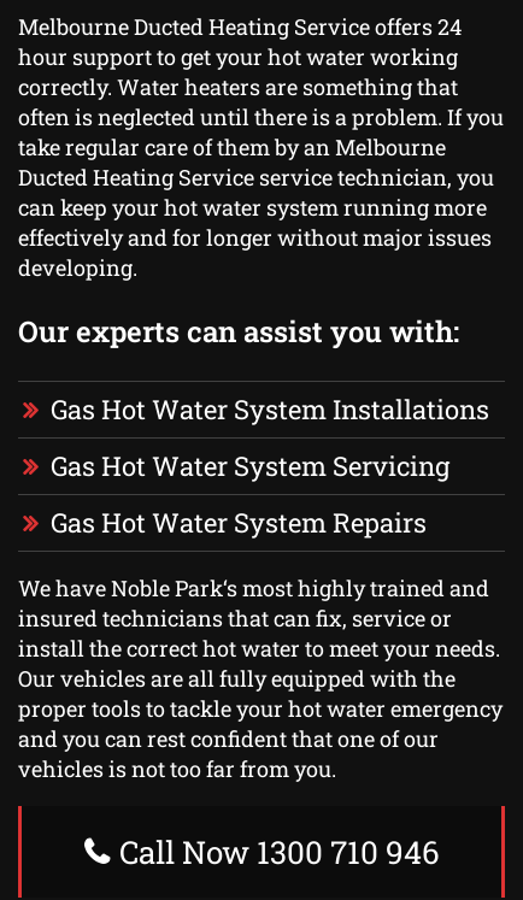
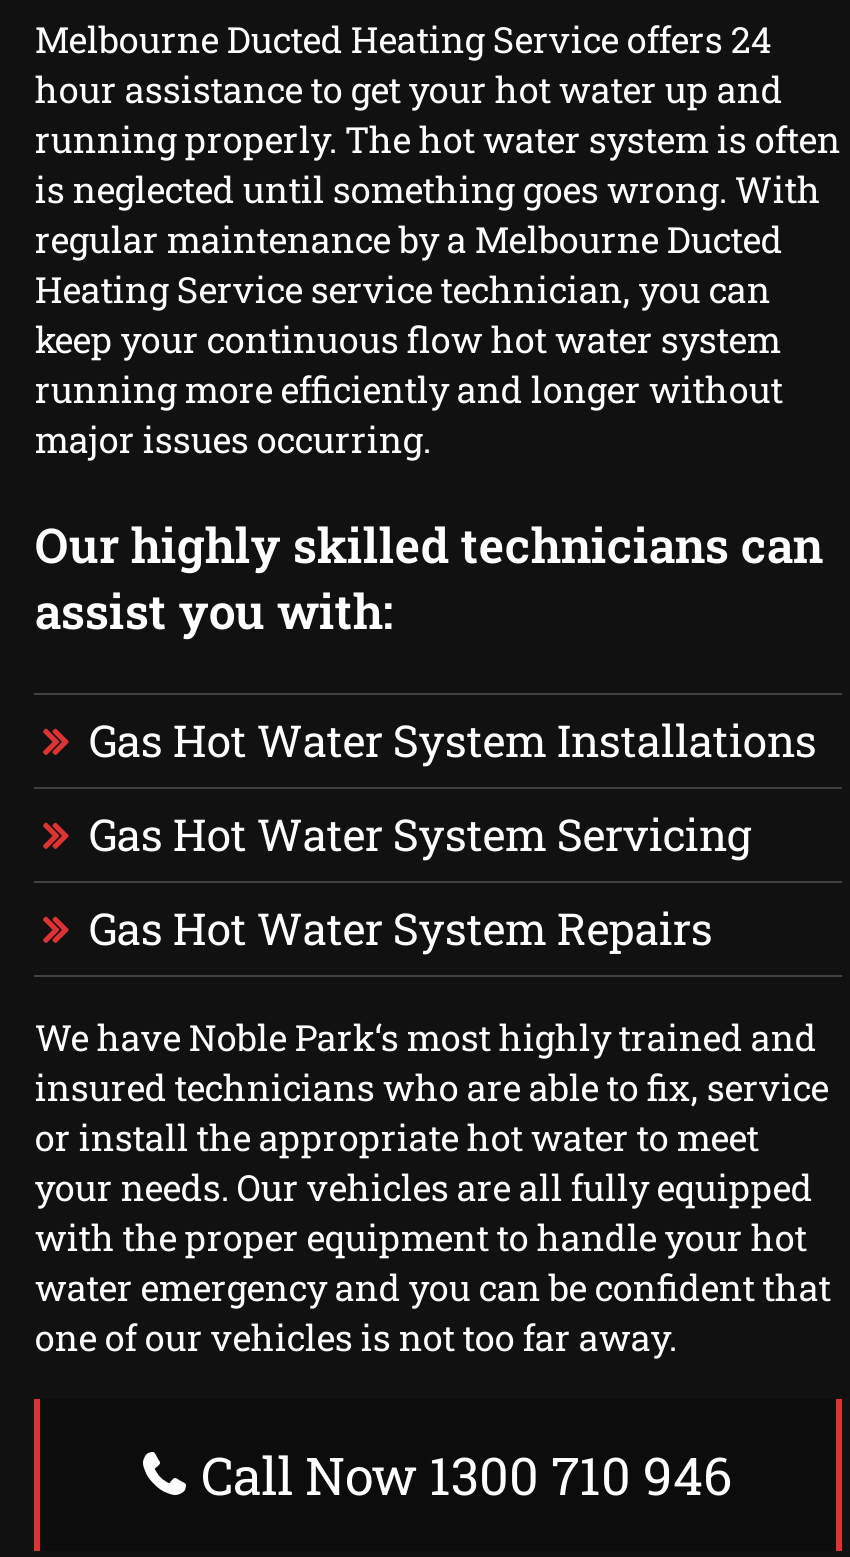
[19,42,504,282] hour support to get your hot water working | correctly. Water heaters are something that | often is neglected until there is a problem. If you | take regular care of them by an Melbourne | Ducted Heating Service service technician, you | can keep your hot water system running more | effectively and for longer without major issues | developing. -> [35,65,841,463] hour assistance to get your hot water up and | running properly. The hot water system is often | is neglected until something goes wrong. With | regular maintenance by a Melbourne Ducted | Heating Service service technician, you can | keep your continuous flow hot water system | running more efficiently and longer without | major issues occurring.
[19,312,460,351] Our experts can assist you with: -> [35,513,823,643] Our highly skilled technicians can | assist you with:
[19,604,503,783] insured technicians that can fix, service or | install the correct hot water to meet your needs. | Our vehicles are all fully equipped with the | proper tools to tackle your hot water emergency | and you can rest confident that one of our | vehicles is not too far from you. -> [35,1063,831,1361] insured technicians who are able to fix, service | or install the appropriate hot water to meet | your needs. Our vehicles are all fully equipped | with the proper equipment to handle your hot | water emergency and you can be confident that | one of our vehicles is not too far away.

